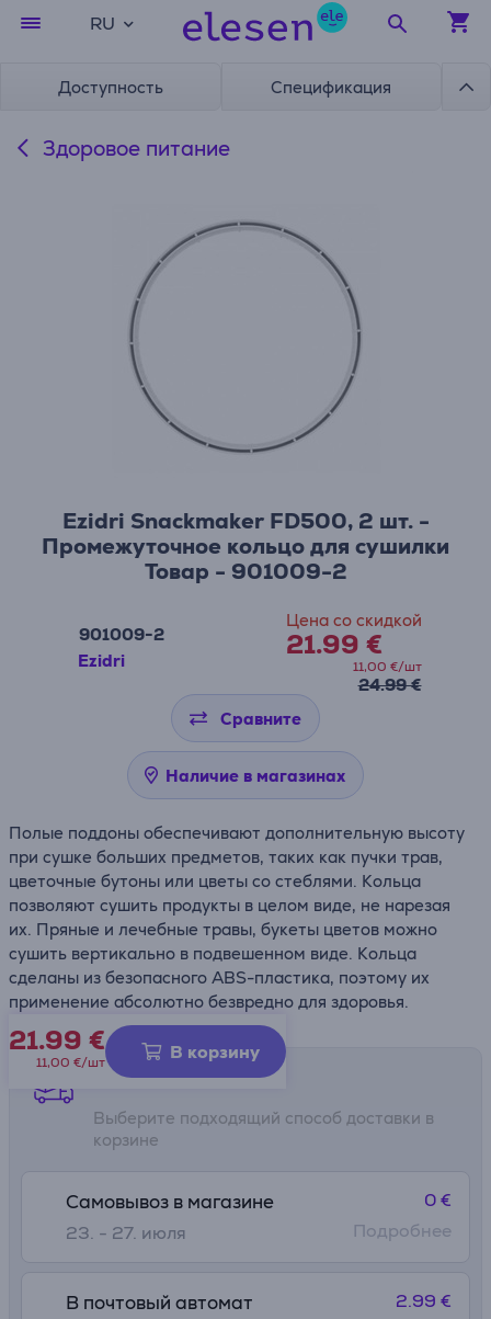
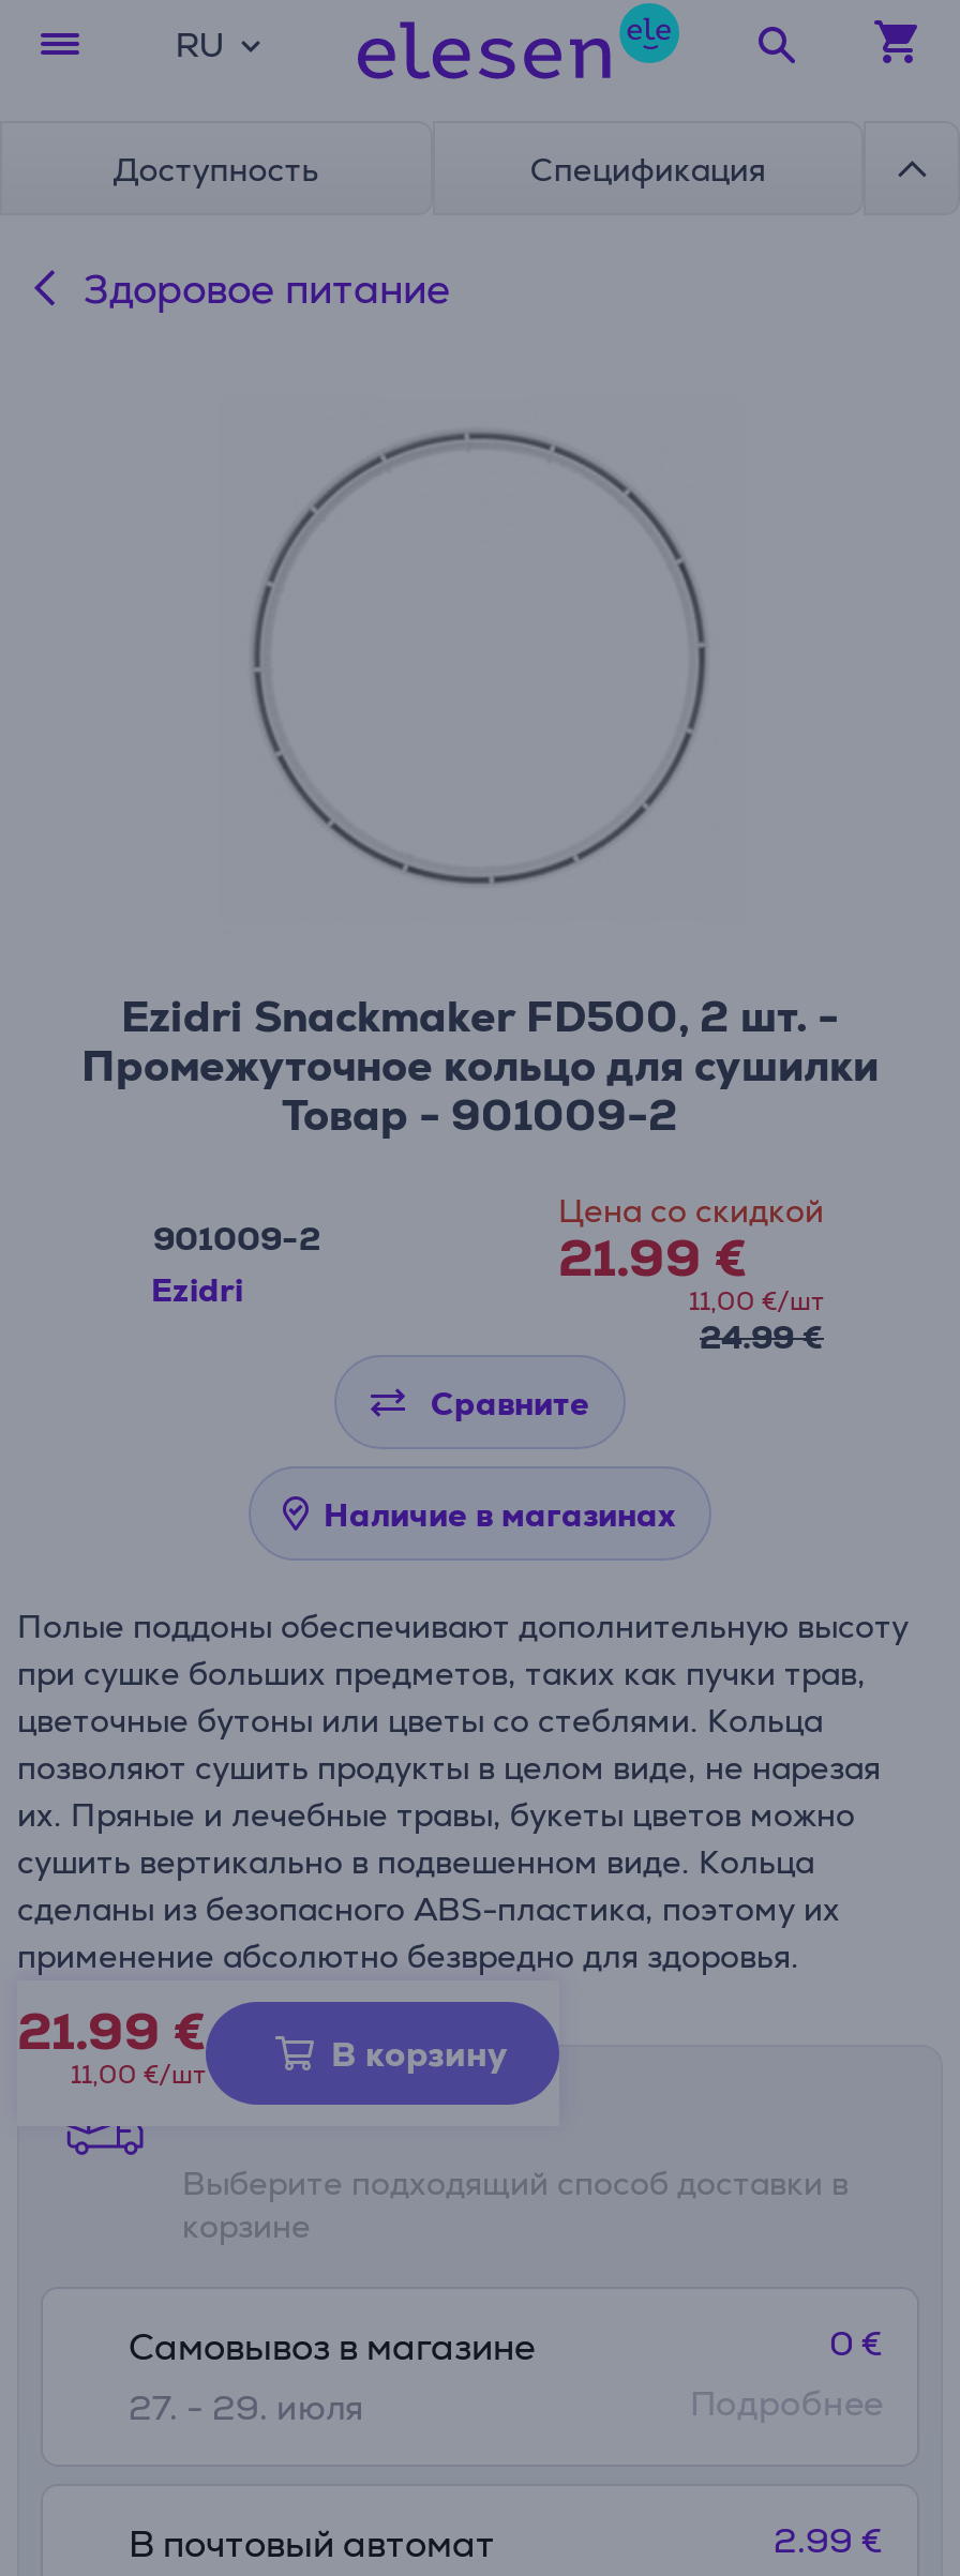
[66,1221,186,1244] 23. - 27. июля -> [129,2385,364,2430] 27. - 29. июля

